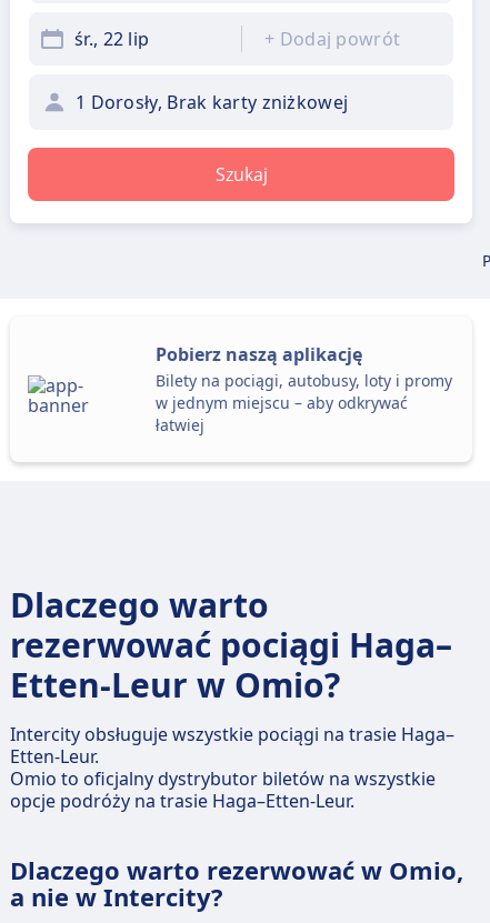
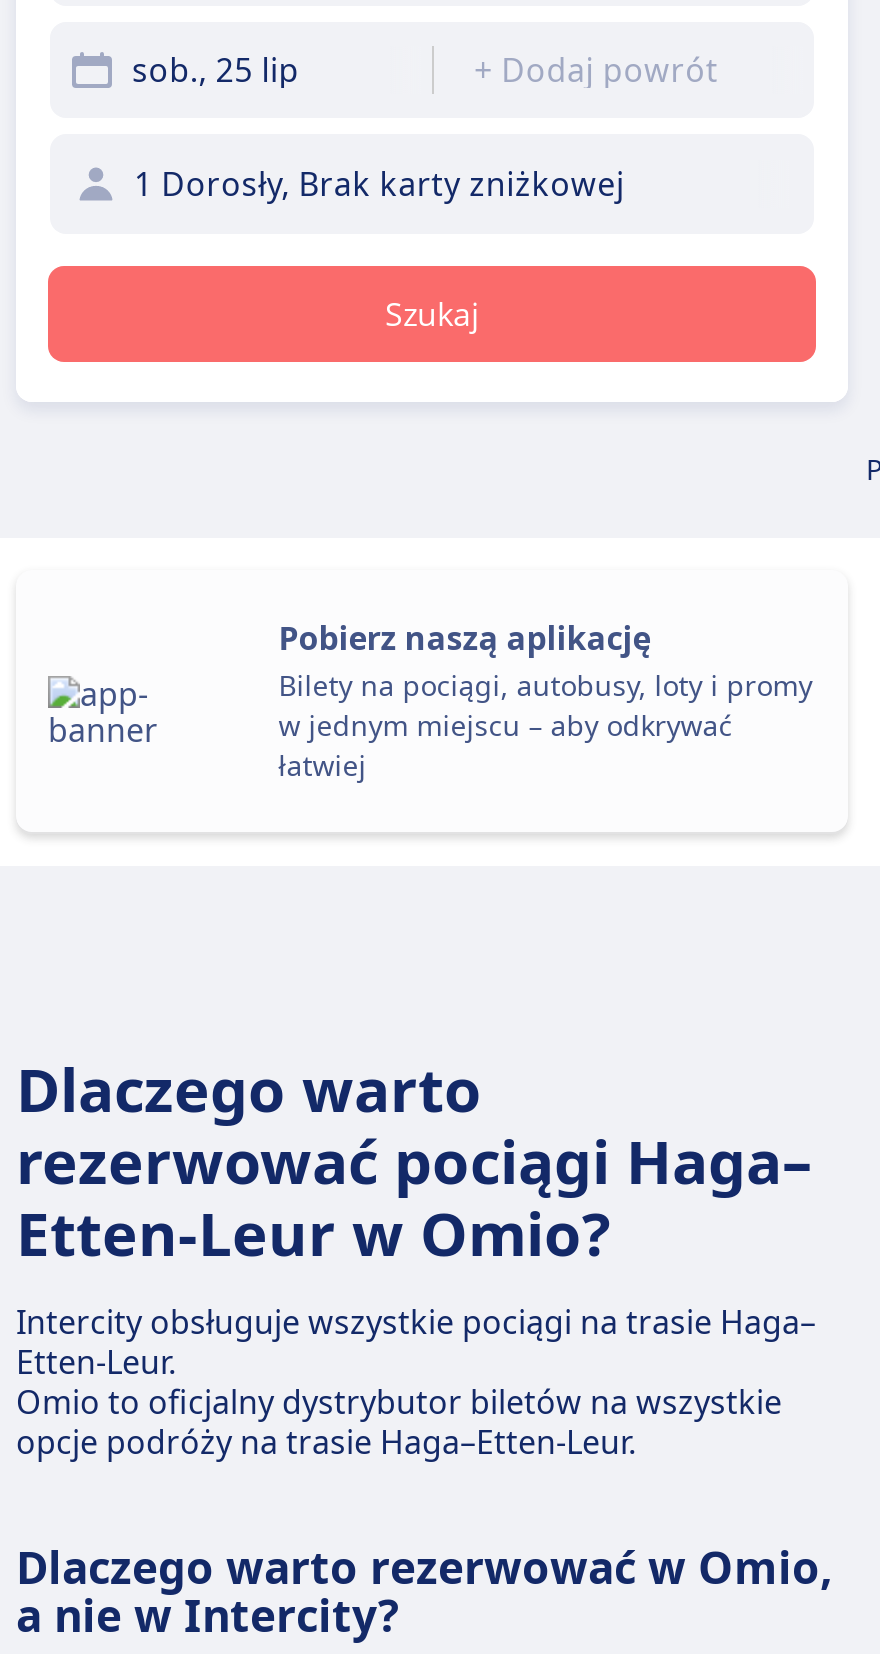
[74,27,149,51] śr., 22 lip -> [132,48,299,92] sob., 25 lip

